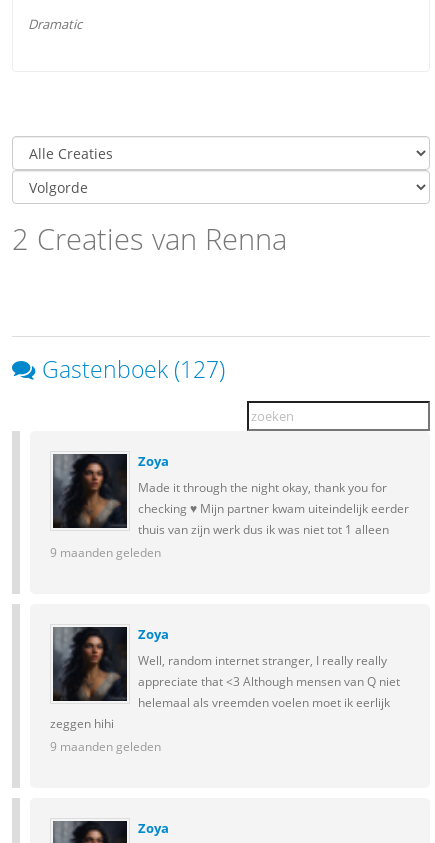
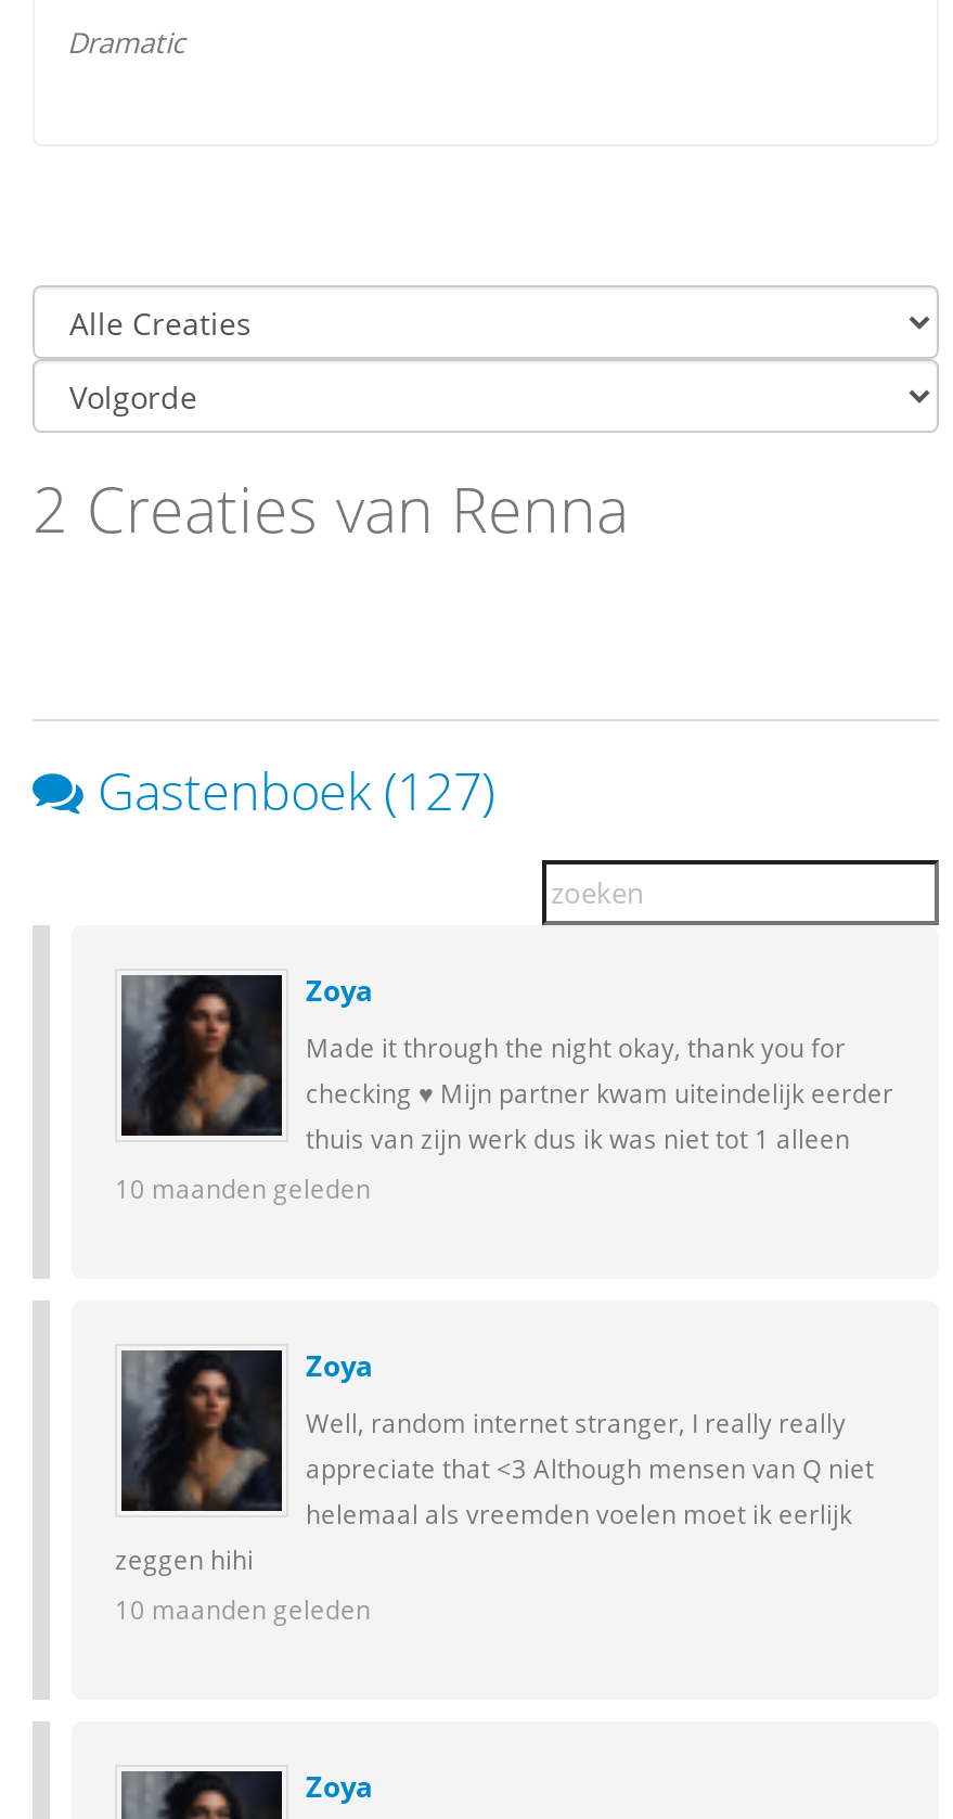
[50,544,161,560] 9 maanden geleden -> [115,1170,371,1205] 10 maanden geleden
[50,738,161,754] 9 maanden geleden -> [115,1591,371,1626] 10 maanden geleden

